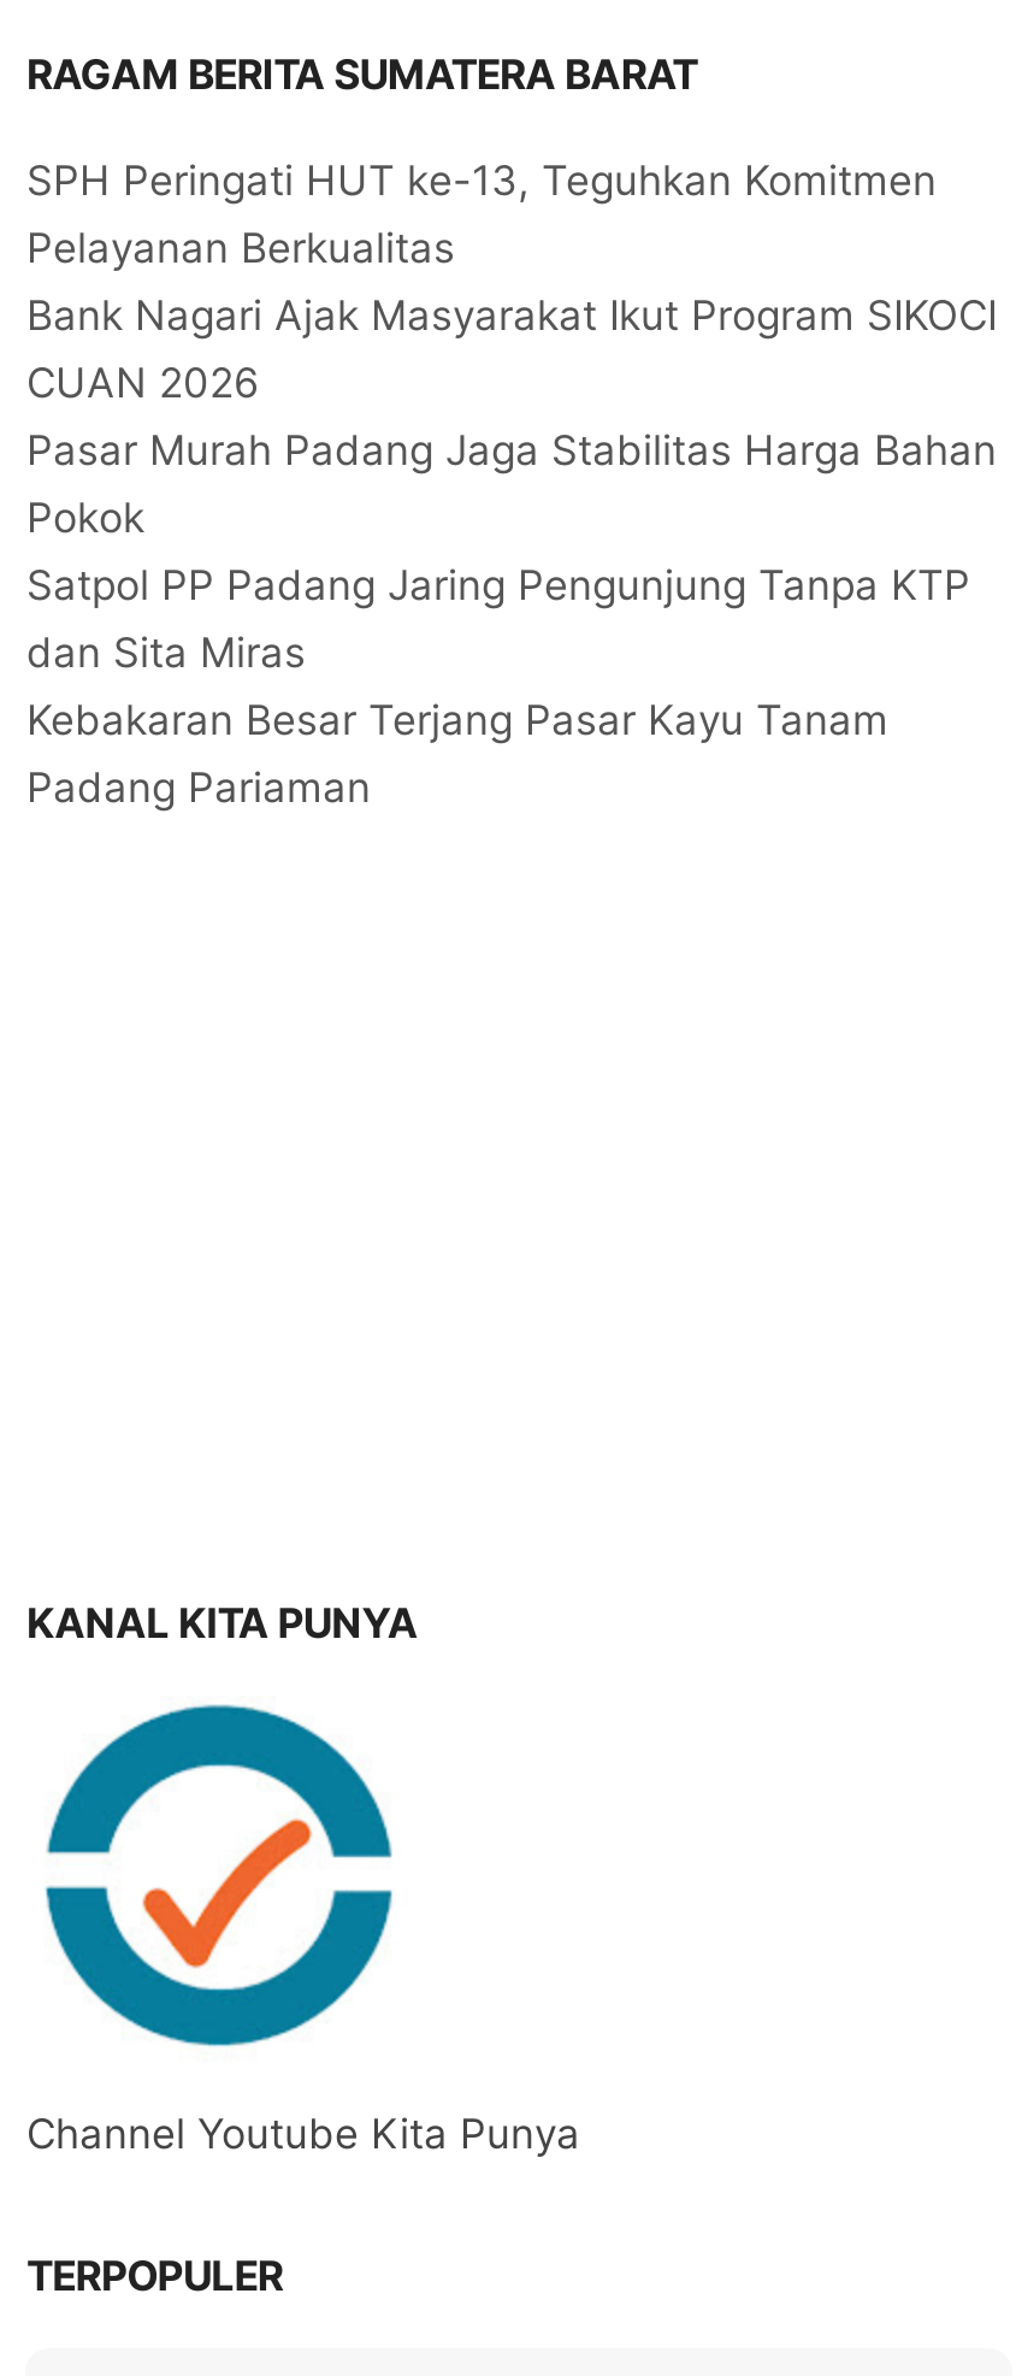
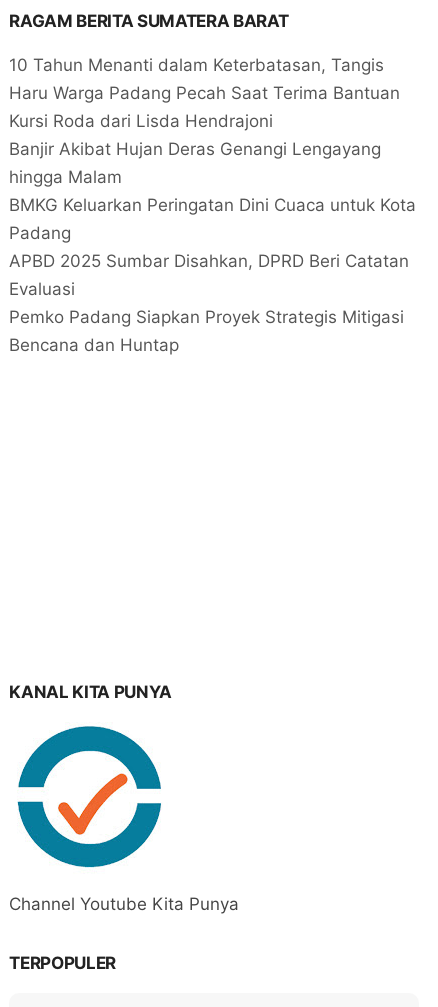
[26,158,997,813] SPH Peringati HUT ke-13, Teguhkan Komitmen | Pelayanan Berkualitas | Bank Nagari Ajak Masyarakat Ikut Program SIKOCI | CUAN 2026 | Pasar Murah Padang Jaga Stabilitas Harga Bahan | Pokok | Satpol PP Padang Jaring Pengunjung Tanpa KTP | dan Sita Miras | Kebakaran Besar Terjang Pasar Kayu Tanam | Padang Pariaman -> [9,55,416,355] 10 Tahun Menanti dalam Keterbatasan, Tangis | Haru Warga Padang Pecah Saat Terima Bantuan | Kursi Roda dari Lisda Hendrajoni | Banjir Akibat Hujan Deras Genangi Lengayang | hingga Malam | BMKG Keluarkan Peringatan Dini Cuaca untuk Kota | Padang | APBD 2025 Sumbar Disahkan, DPRD Beri Catatan | Evaluasi | Pemko Padang Siapkan Proyek Strategis Mitigasi | Bencana dan Huntap

